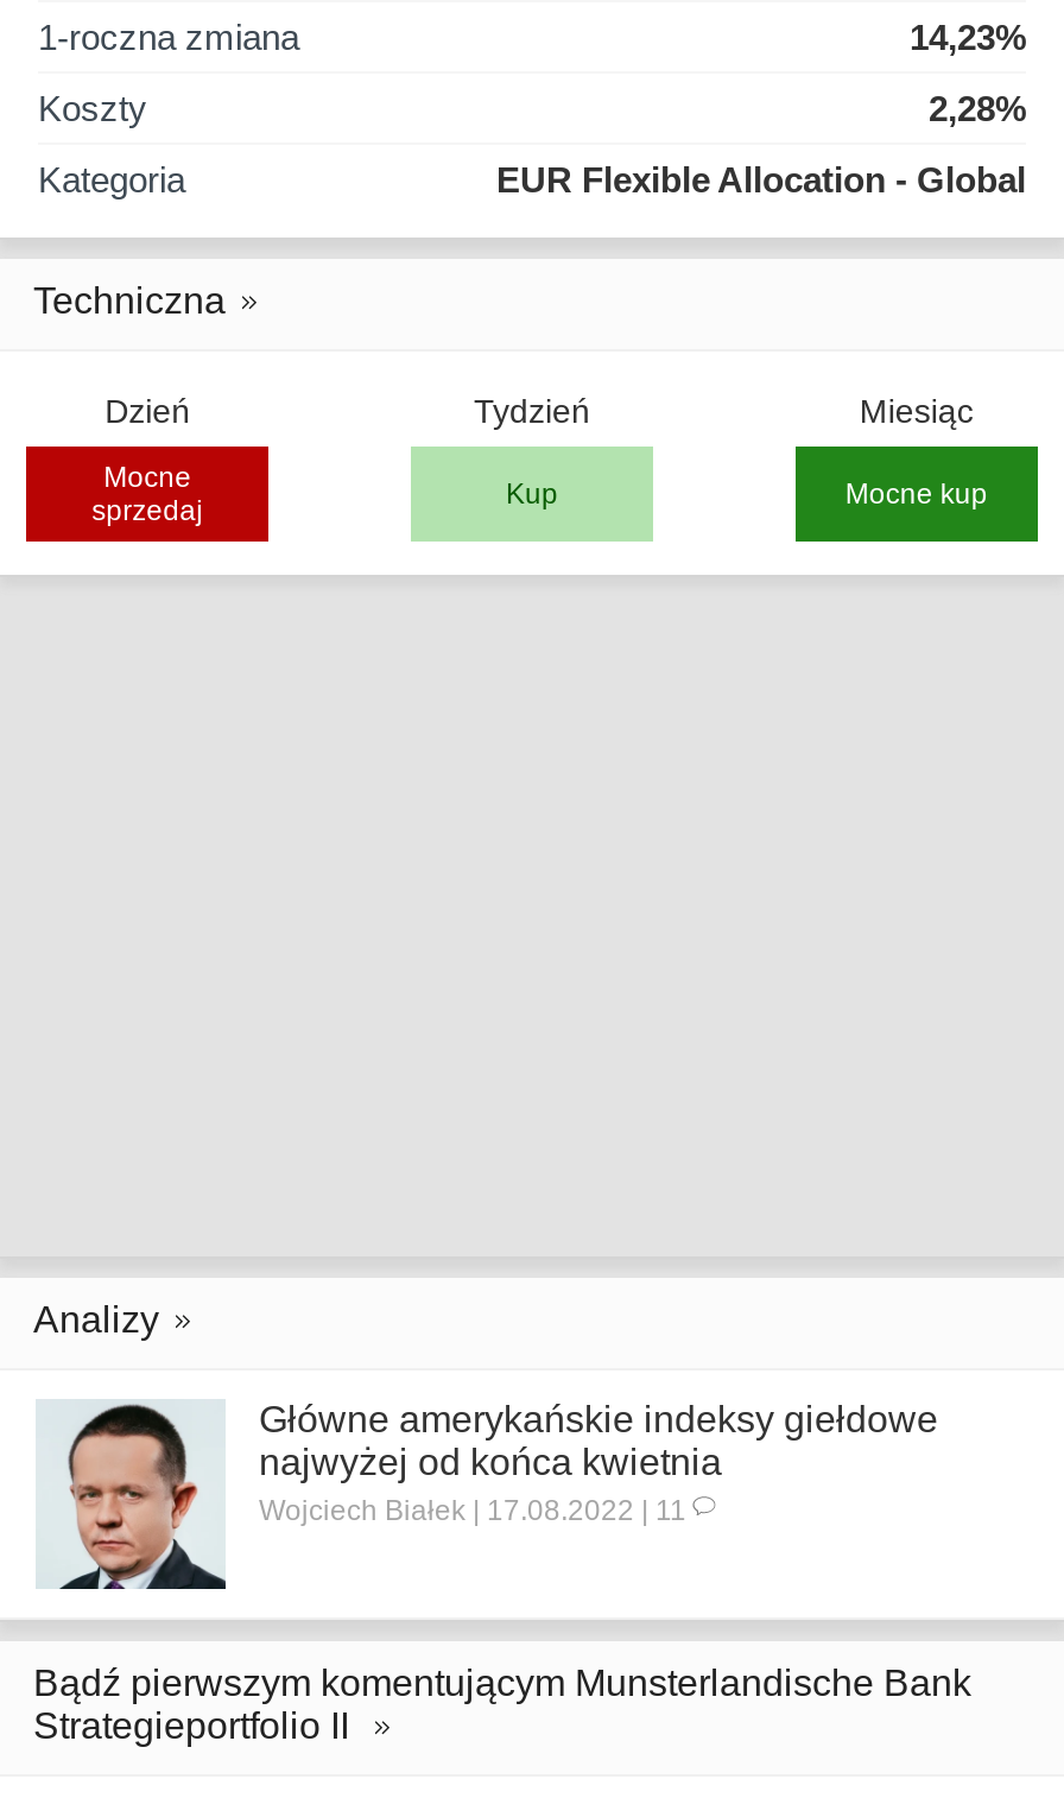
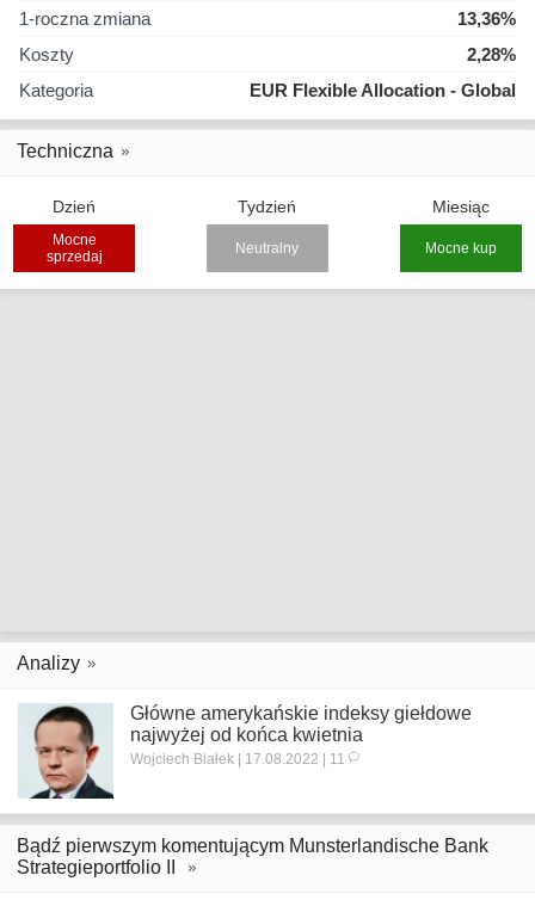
[910,17,1026,57] 14,23% -> [457,8,516,29] 13,36%
[506,478,558,511] Kup -> [236,240,299,257] Neutralny

